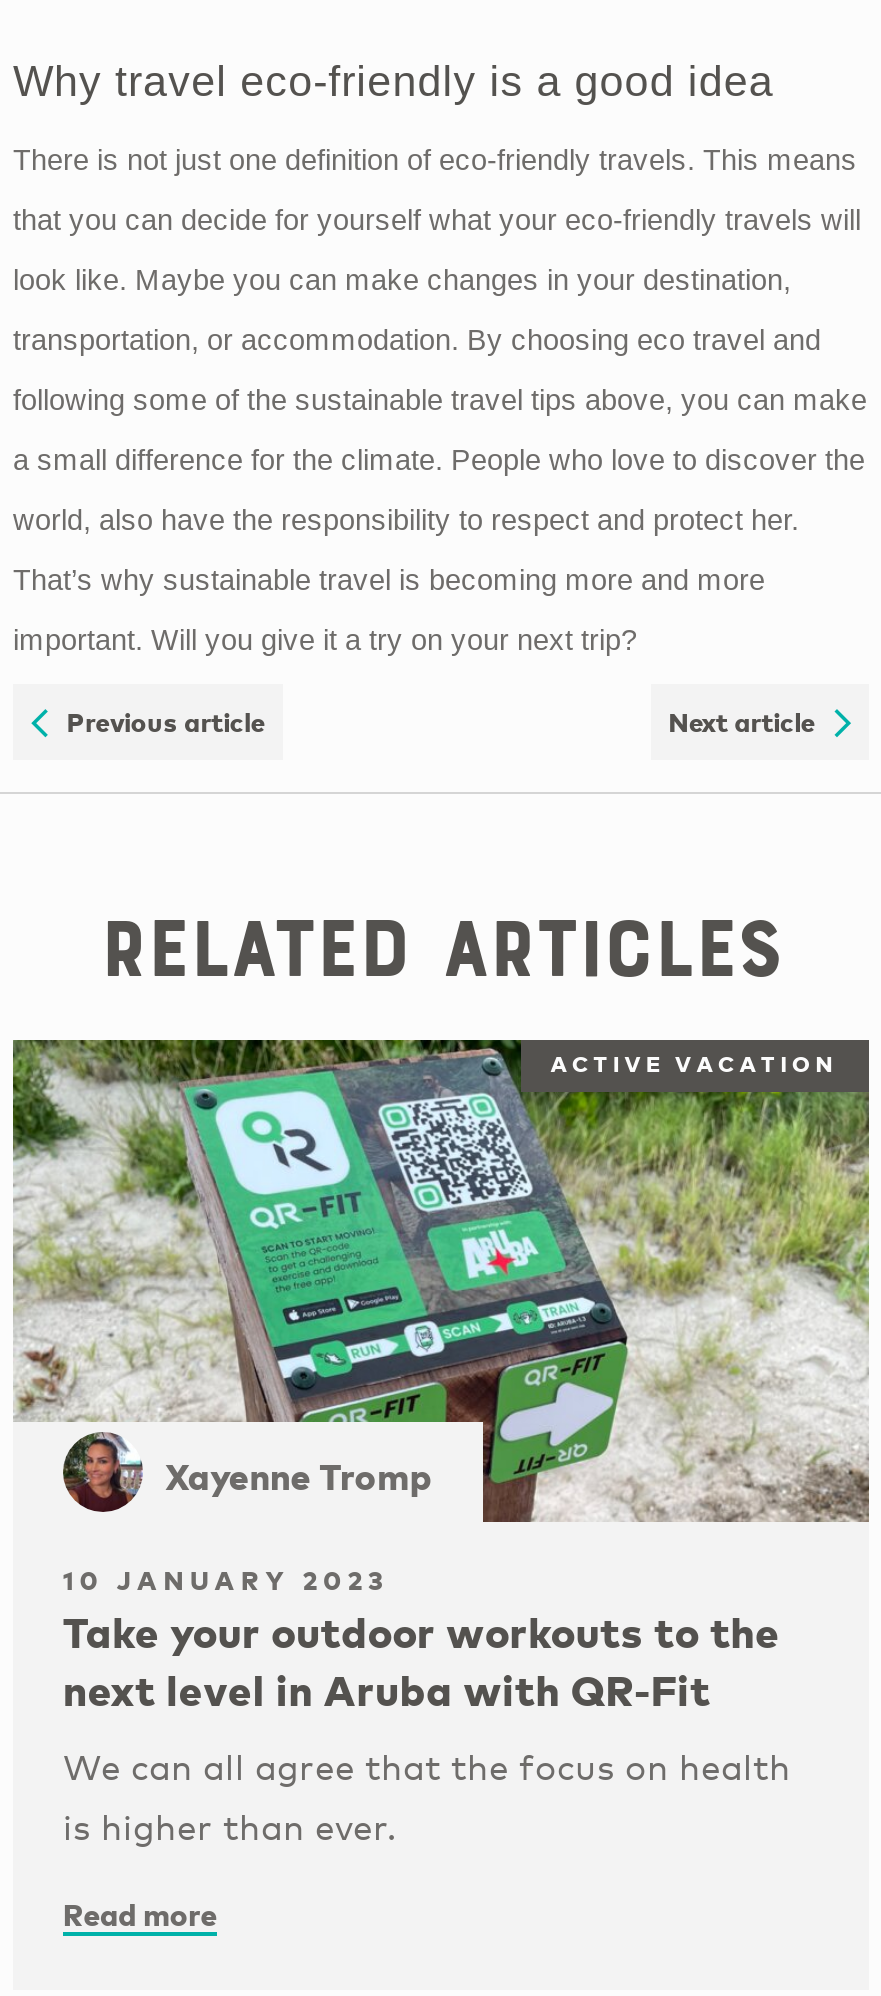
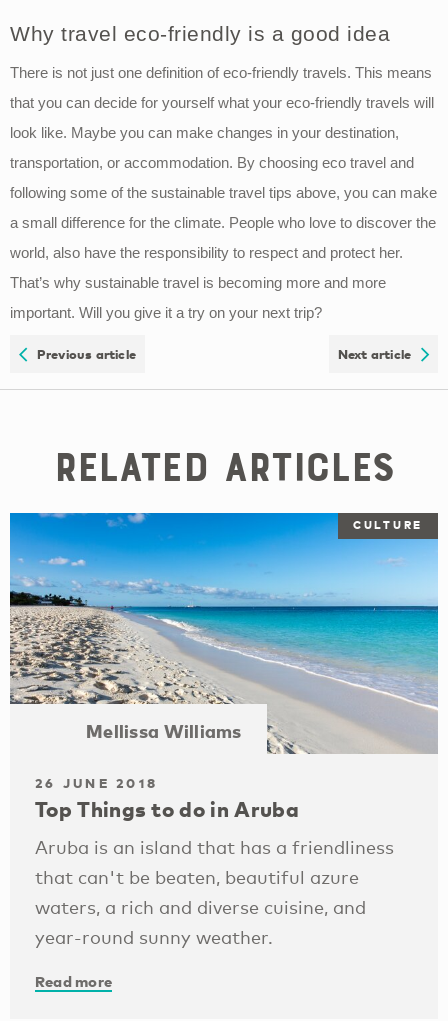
[11,1038,871,1524] [image] | ACTIVE VACATION -> [9,512,439,755] [image] | CULTURE
[165,1452,432,1498] Xayenne Tromp -> [86,719,242,742] Mellissa Williams
[63,1563,780,1715] 10 JANUARY 2023 | Take your outdoor workouts to the | next level in Aruba with QR-Fit -> [35,775,299,822] 26 JUNE 2018 | Top Things to do in Aruba
[63,1744,791,1848] We can all agree that the focus on health | is higher than ever. -> [35,836,394,948] Aruba is an island that has a friendliness | that can't be beaten, beautiful azure | waters, a rich and diverse cuisine, and | year-round sunny weather.

